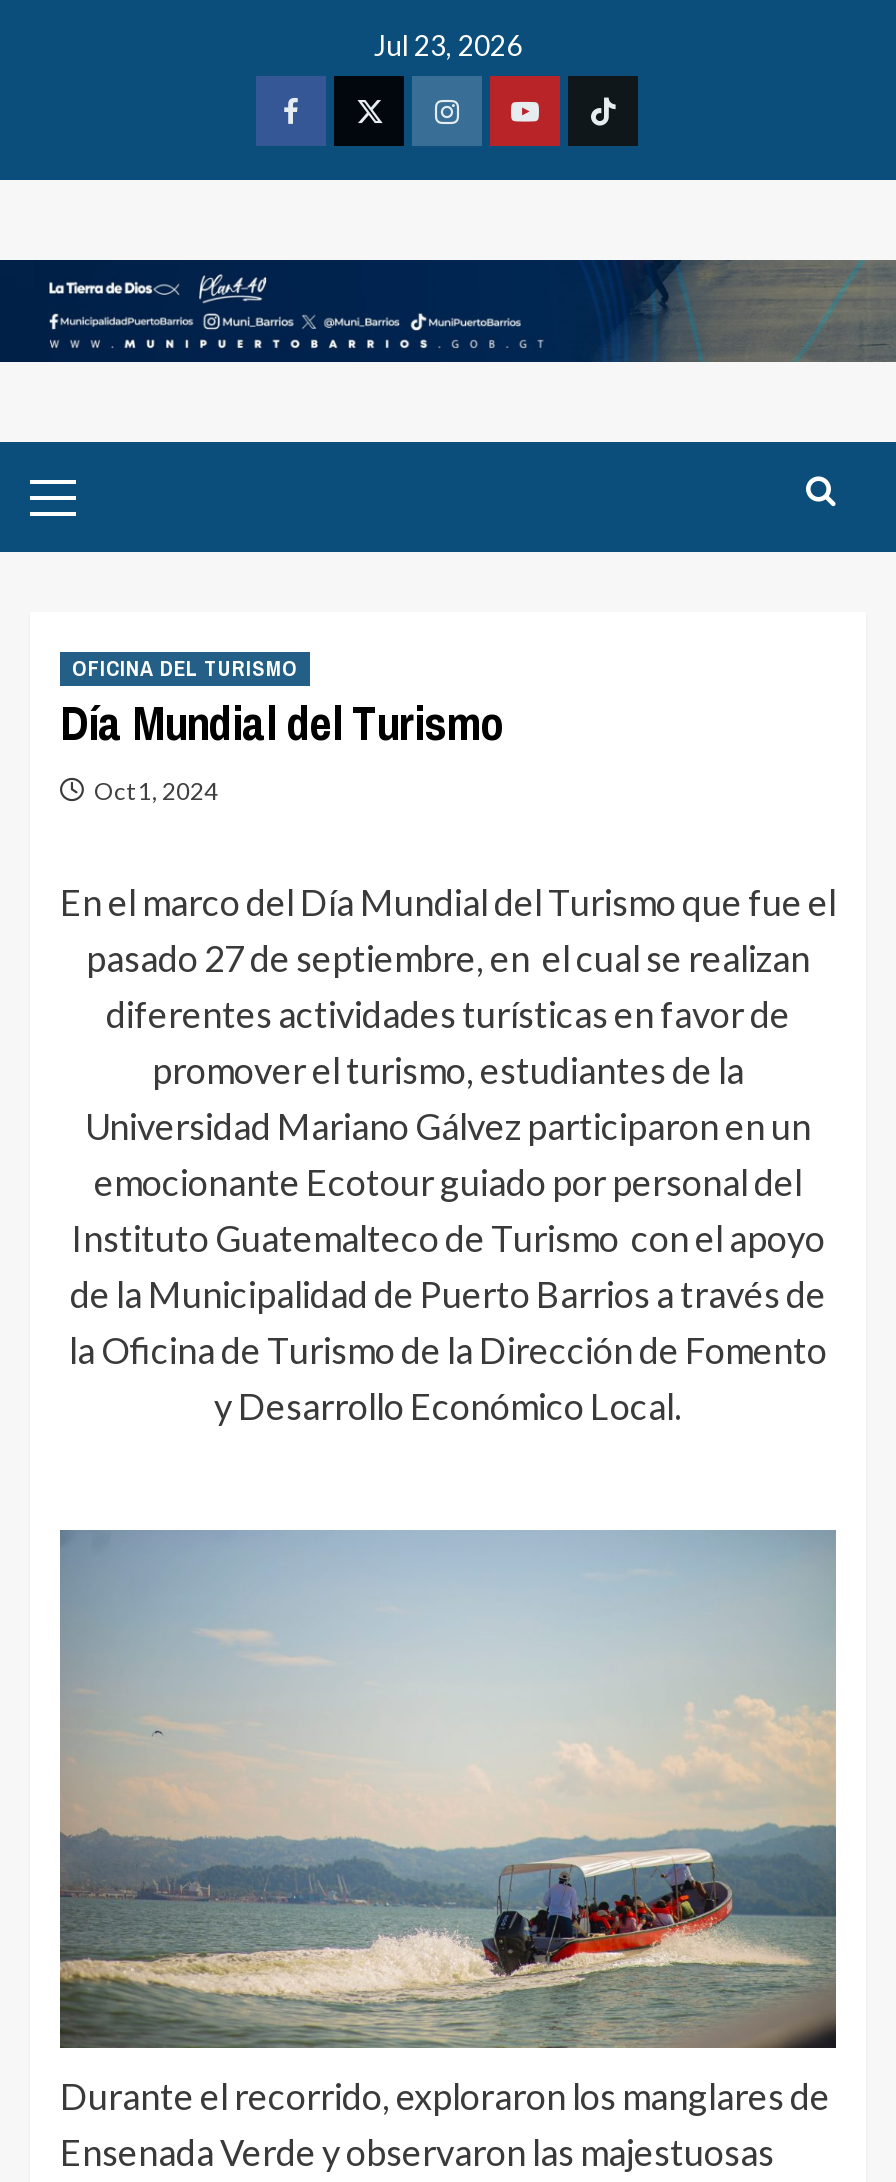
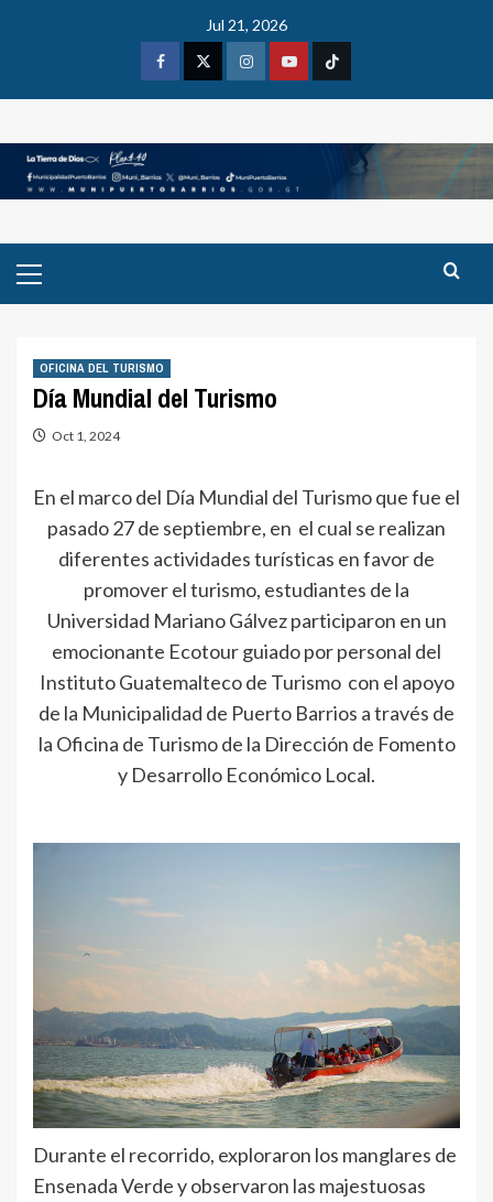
[374,28,522,62] Jul 23, 2026 -> [206,15,287,34] Jul 21, 2026

